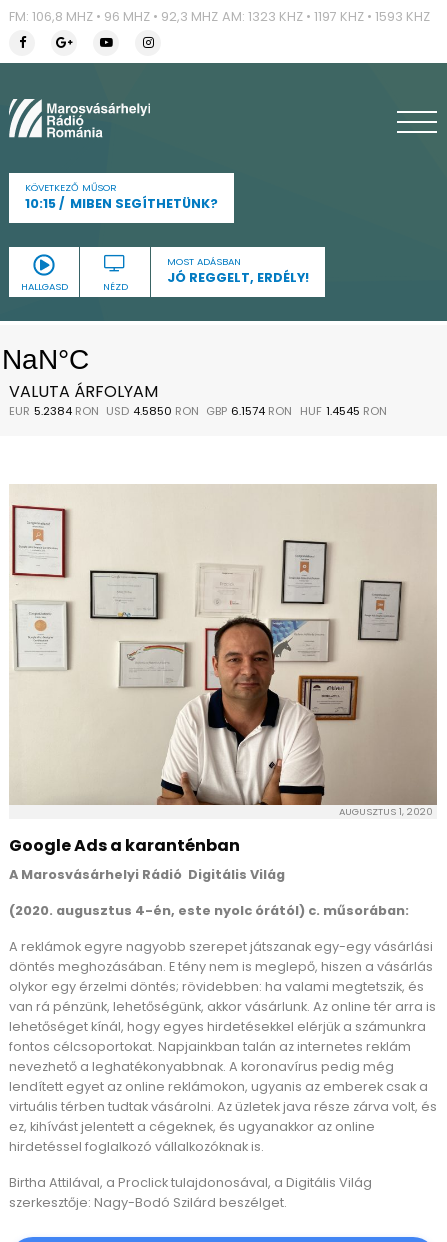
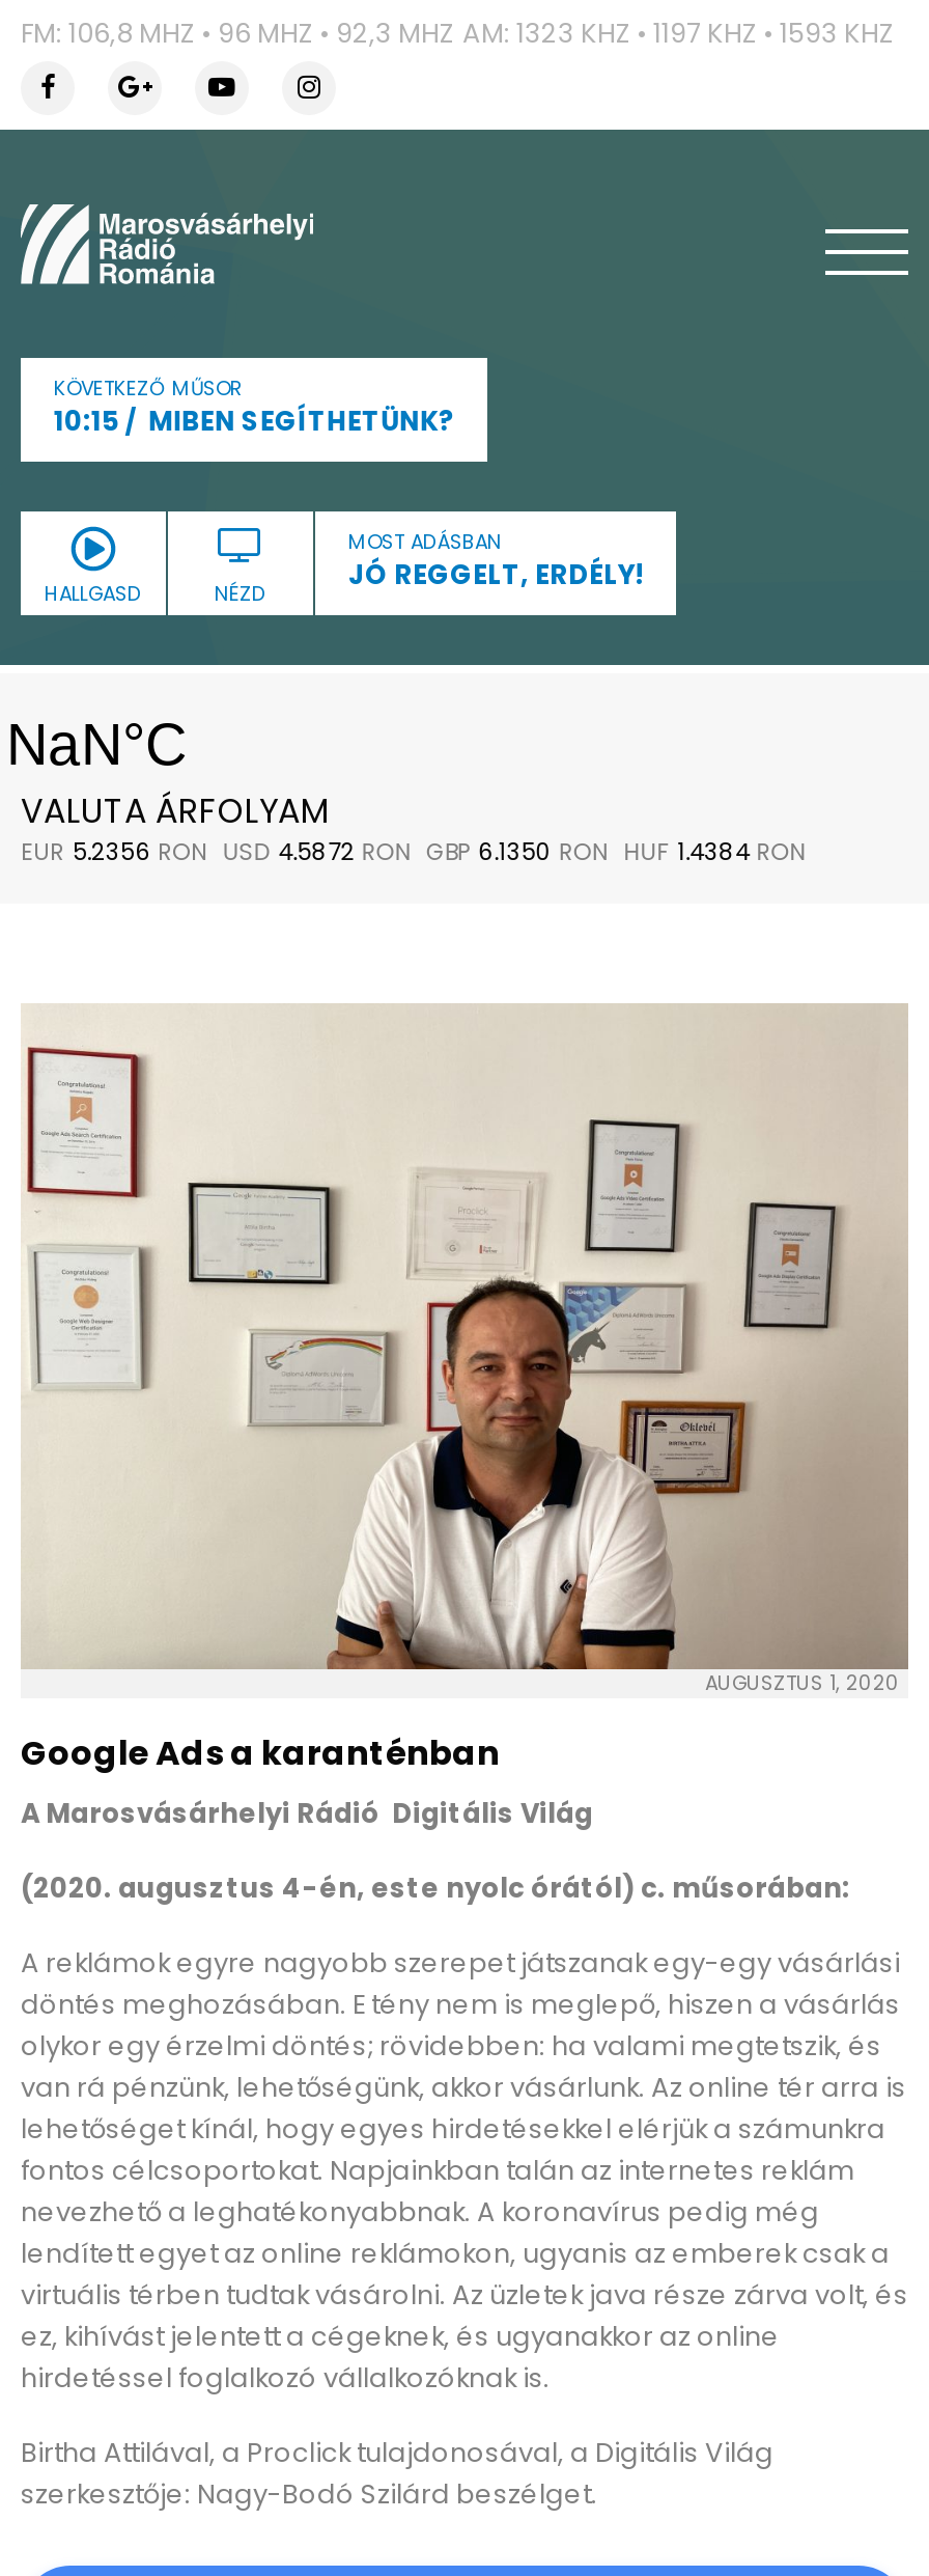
[9,403,387,419] EUR 5.2384 RON USD 4.5850 RON GBP 6.1574 RON HUF 1.4545 RON -> [21,835,806,868] EUR 5.2356 RON USD 4.5872 RON GBP 6.1350 RON HUF 1.4384 RON

